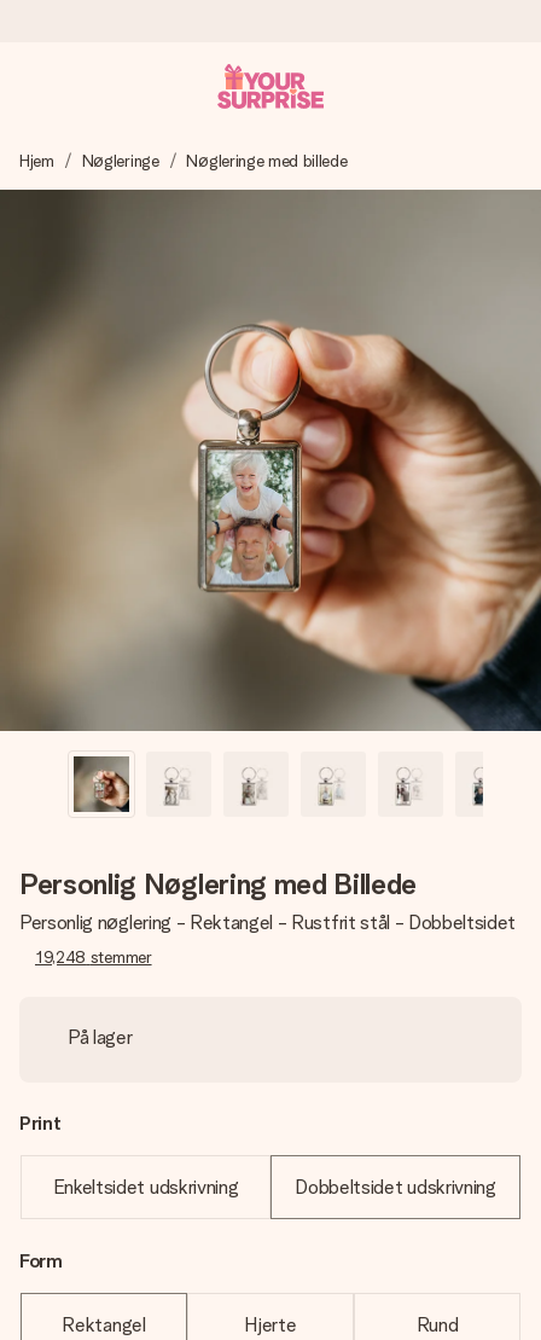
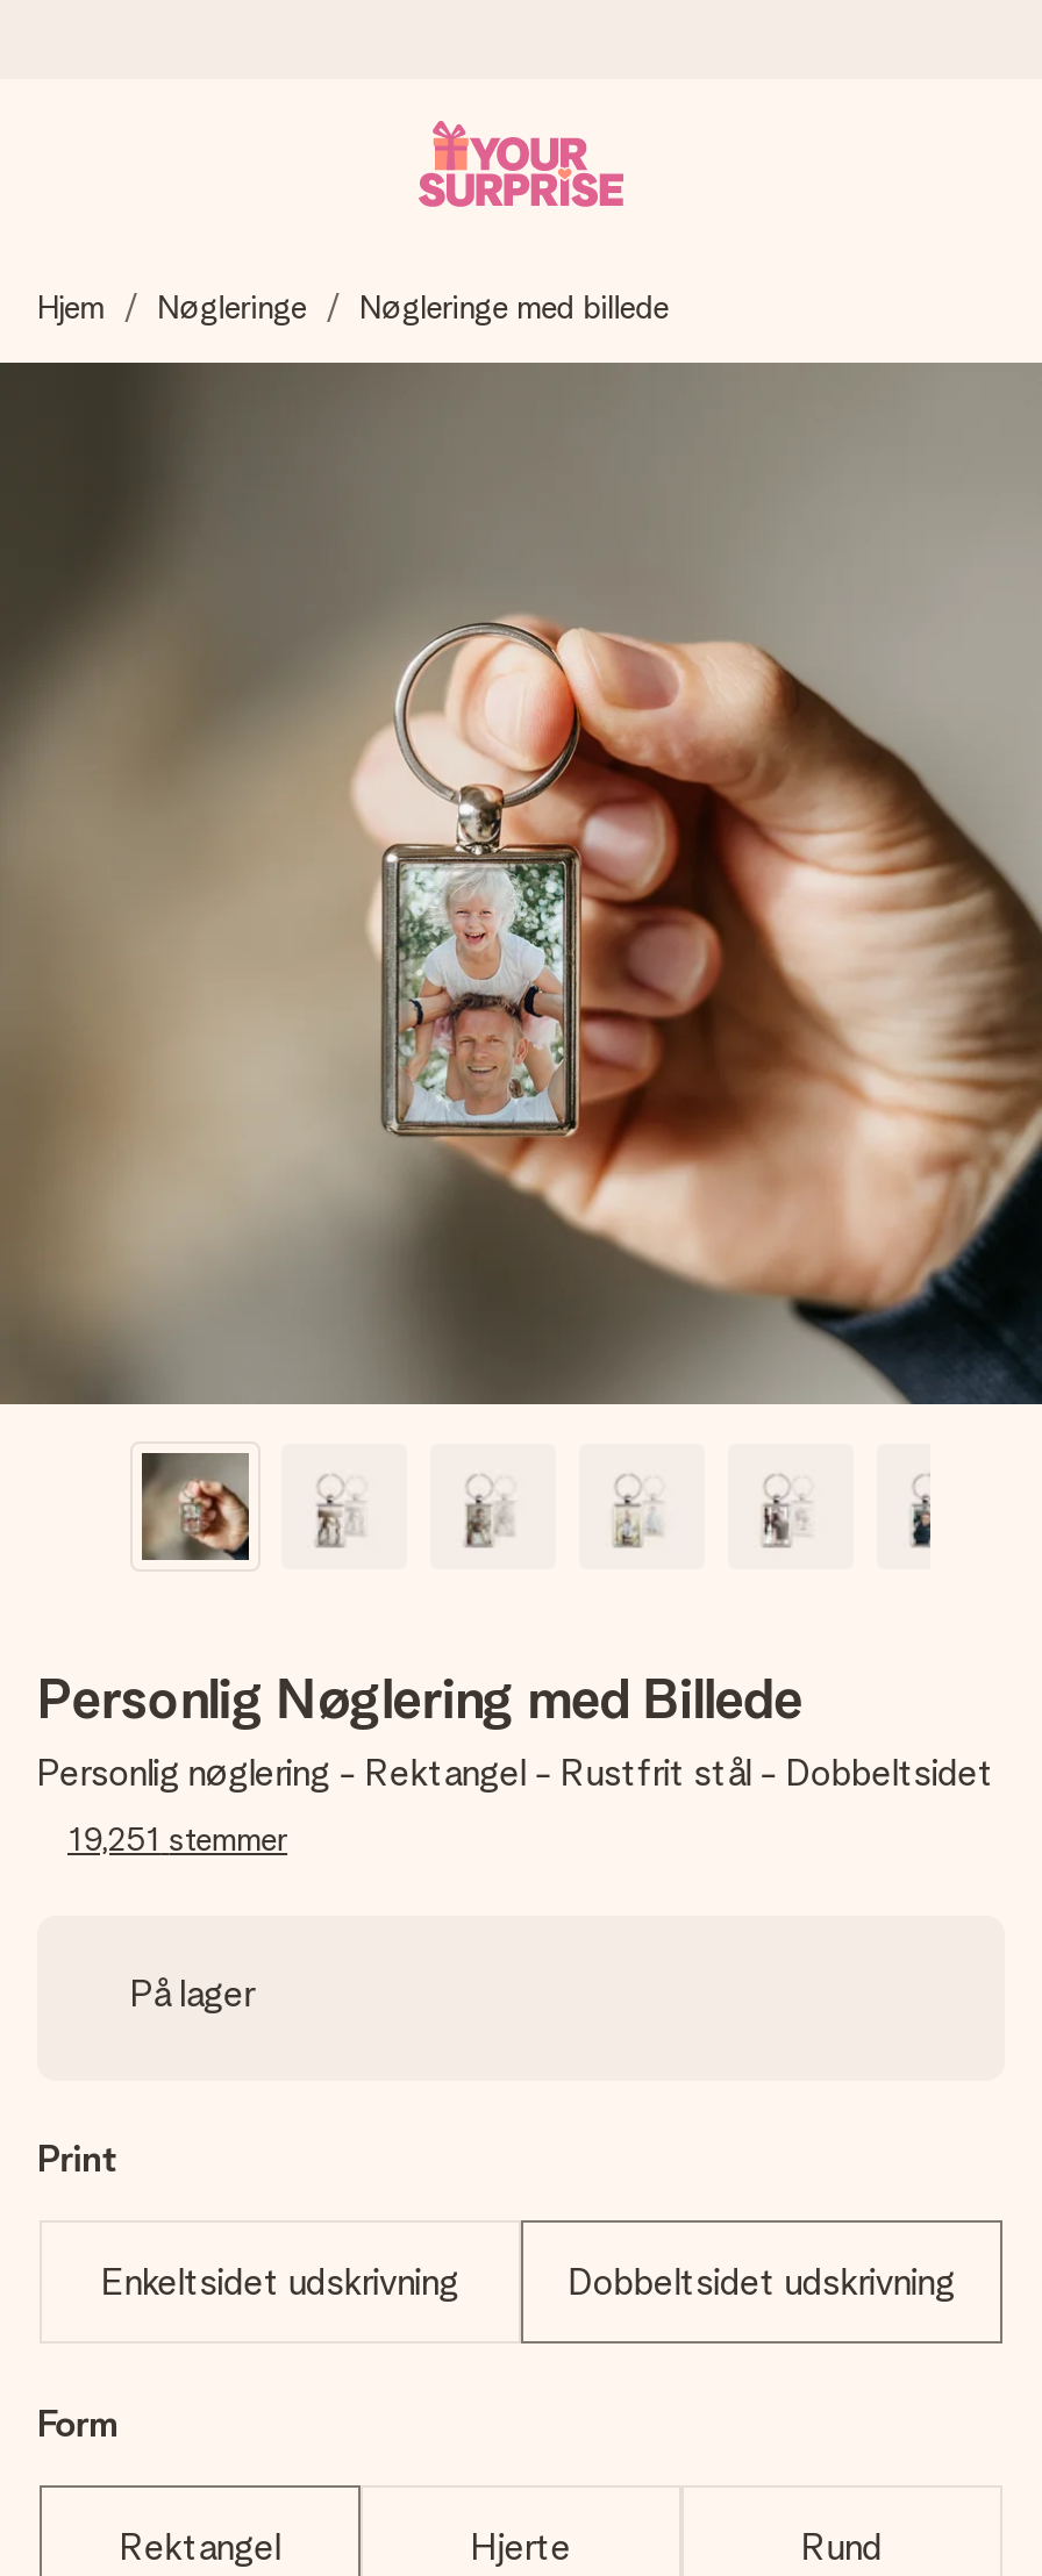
[35,947,152,967] 19,248 stemmer -> [67,1820,287,1858] 19,251 stemmer

